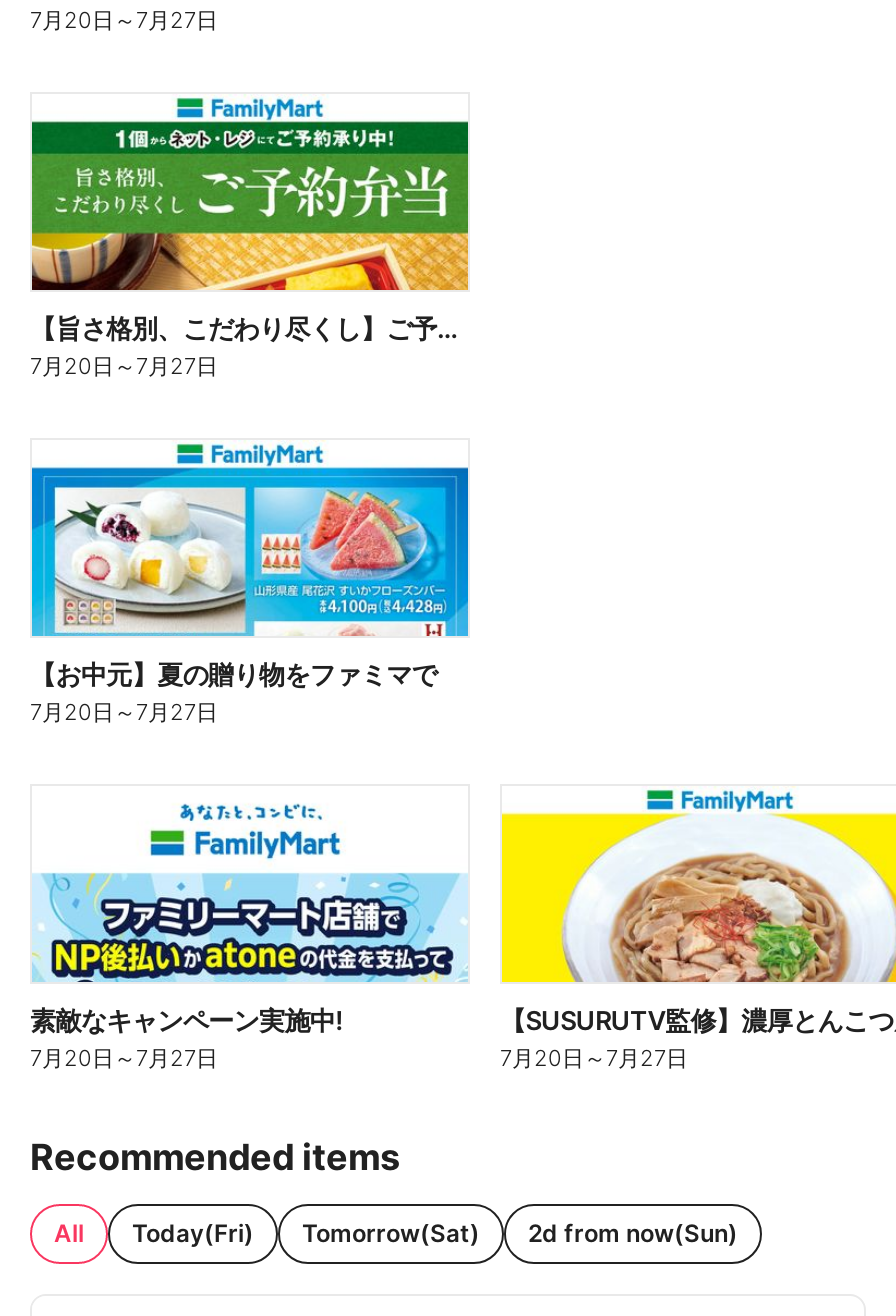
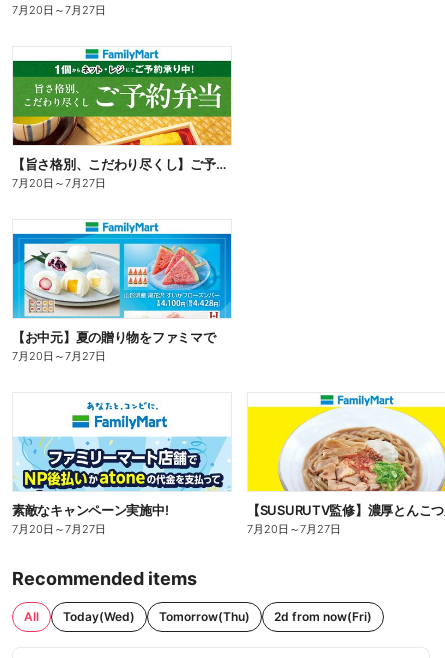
[132,1217,738,1247] Today(Fri) | Tomorrow(Sat) | 2d from now(Sun) -> [63,609,372,624] Today(Wed) | Tomorrow(Thu) | 2d from now(Fri)

